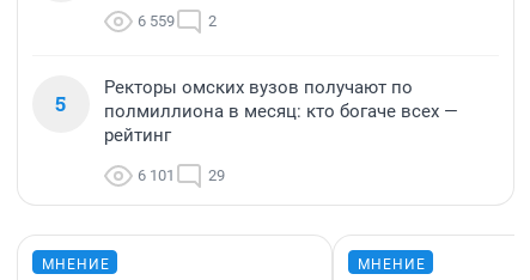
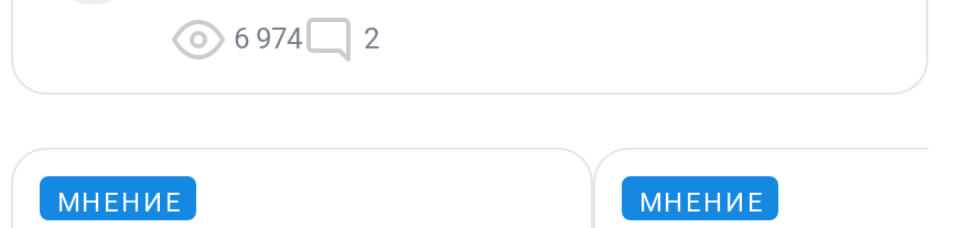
[138,12,217,30] 6 559 2 -> [234,22,379,55] 6 974 2
[104,77,458,184] Ректоры омских вузов получают по | полмиллиона в месяц: кто богаче всех — | рейтинг | 6 101 | 29 -> none
[55,90,67,117] 5 -> none

